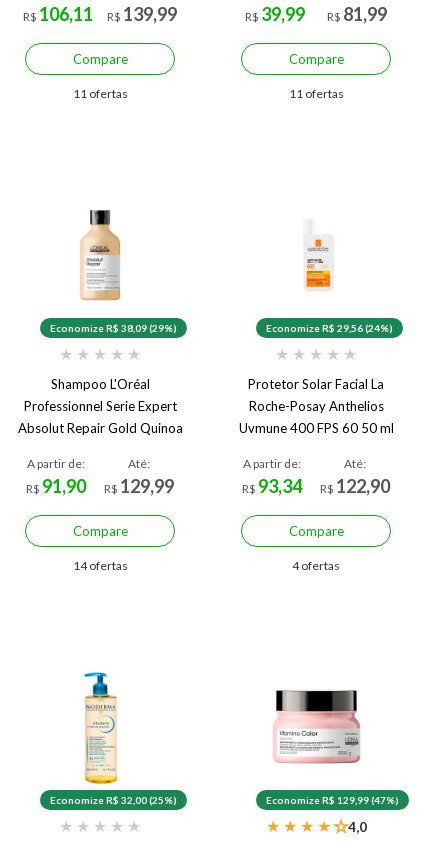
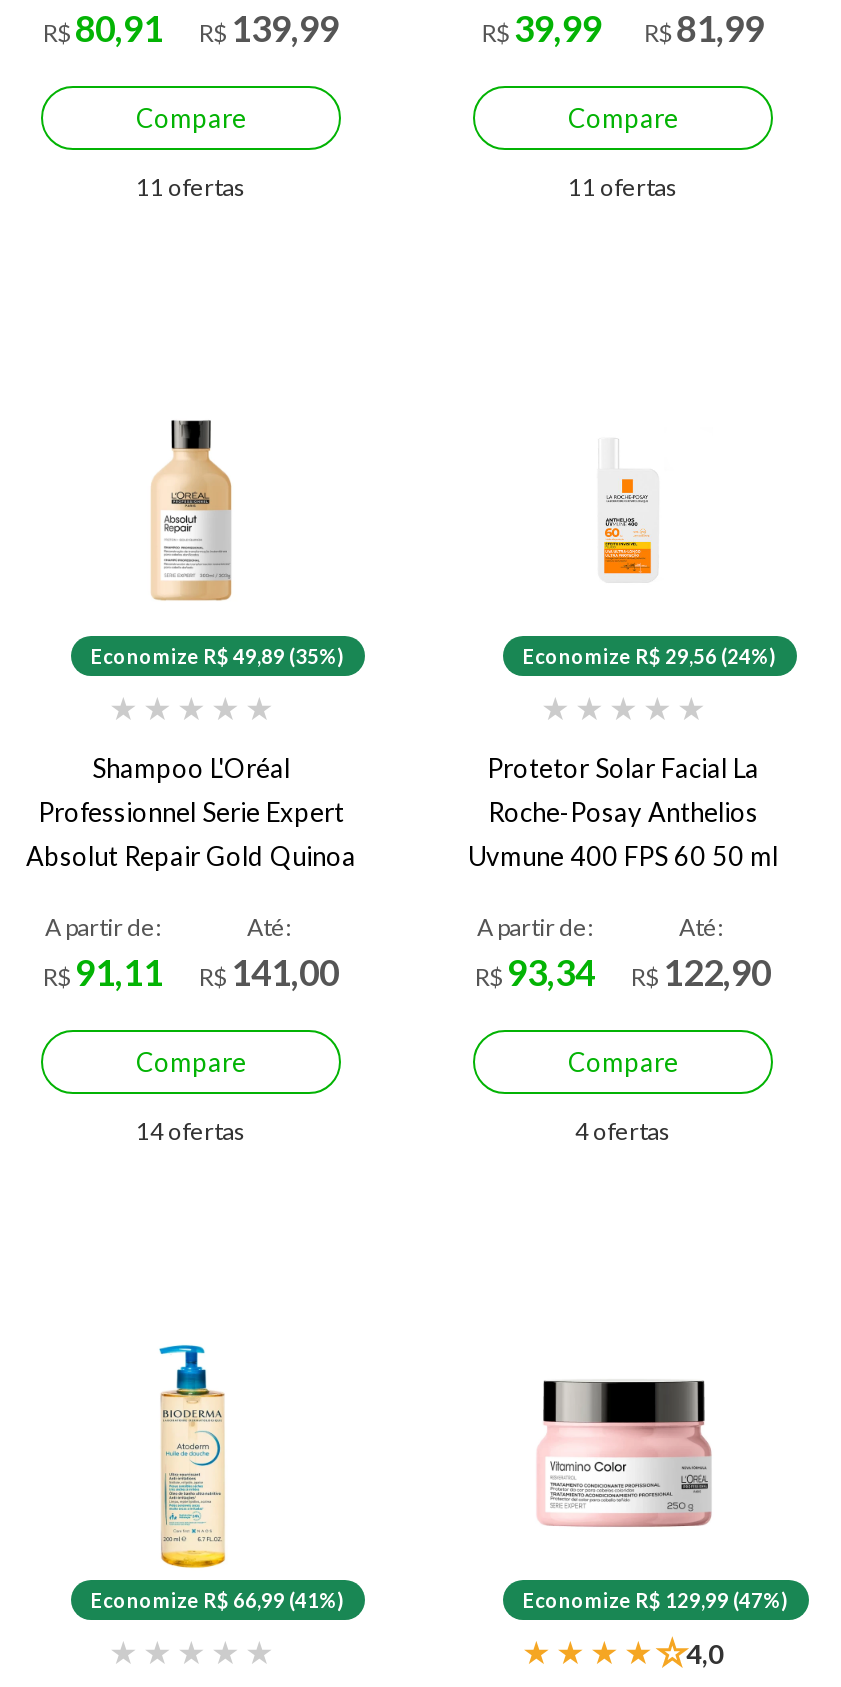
[23,3,177,25] R$106,11 R$139,99 -> [43,6,339,50] R$80,91 R$139,99
[50,322,177,334] Economize R$ 38,09 (29%) -> [91,644,345,668] Economize R$ 49,89 (35%)
[26,475,86,497] R$91,90 -> [43,950,163,994] R$91,11
[104,475,174,497] R$129,99 -> [199,950,339,994] R$141,00
[50,794,177,806] Economize R$ 32,00 (25%) -> [91,1588,345,1612] Economize R$ 66,99 (41%)

